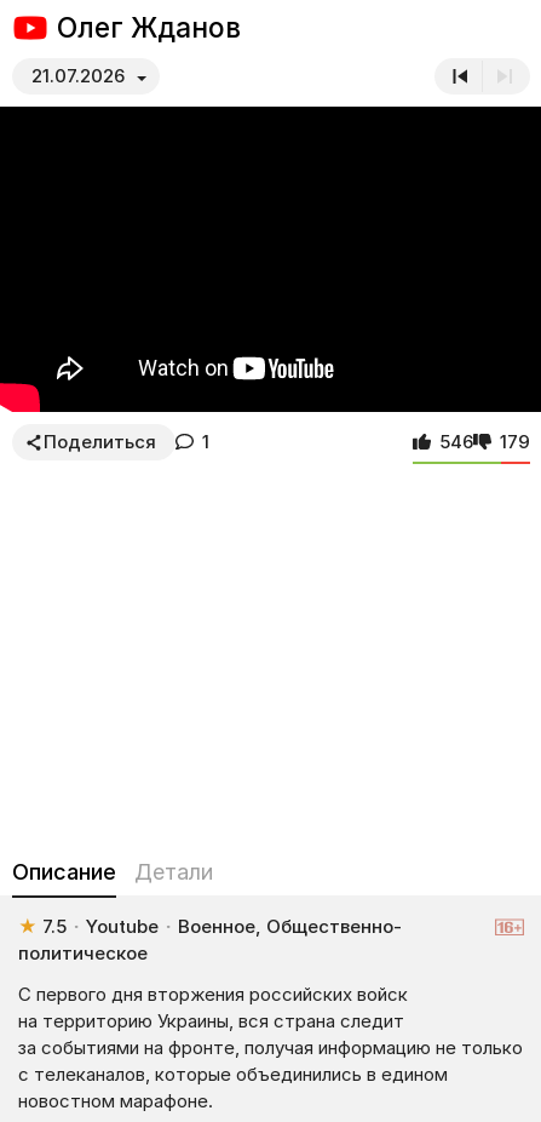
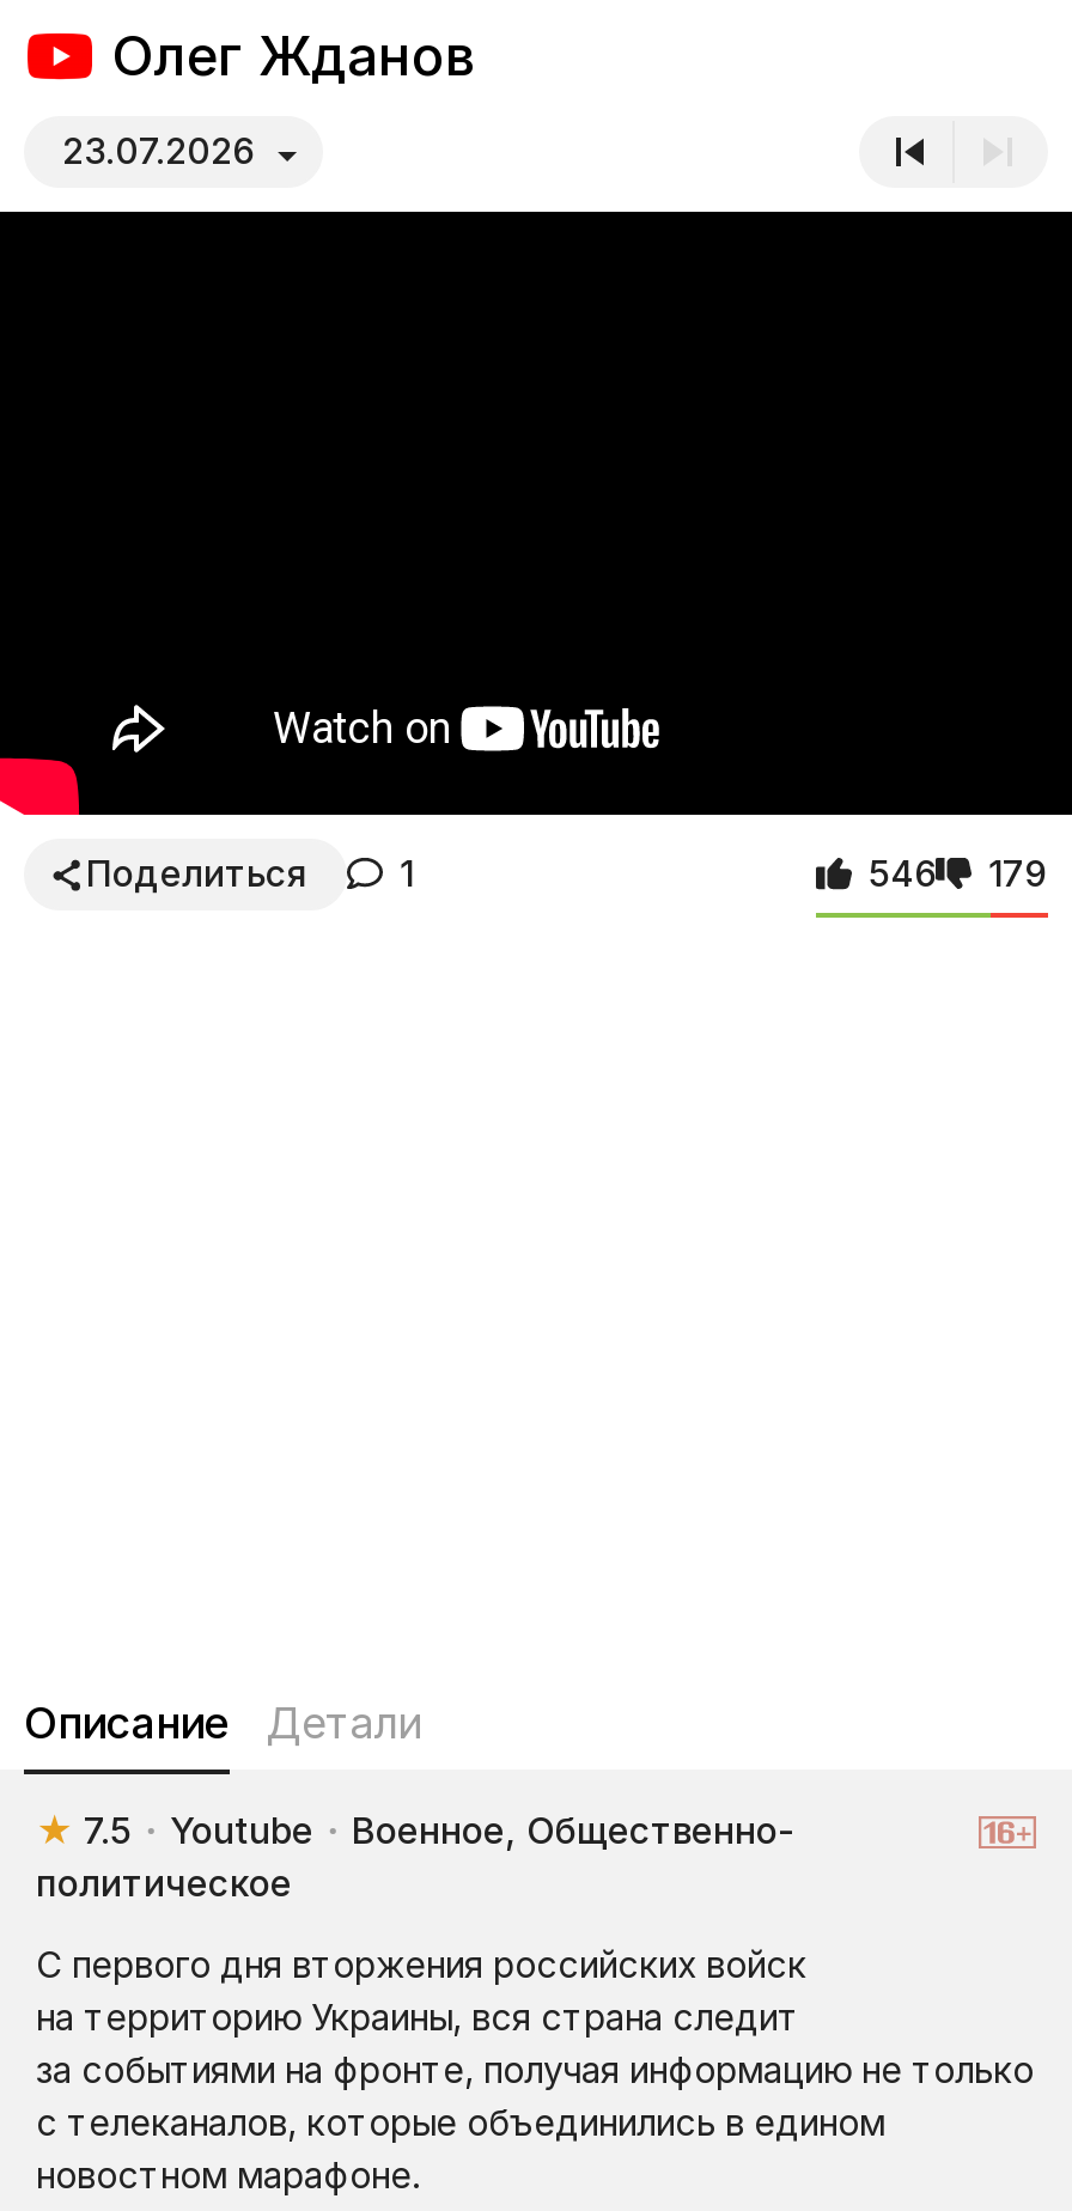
[31,64,125,87] 21.07.2026 -> [62,128,254,173] 23.07.2026

